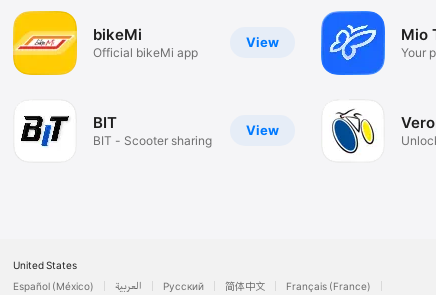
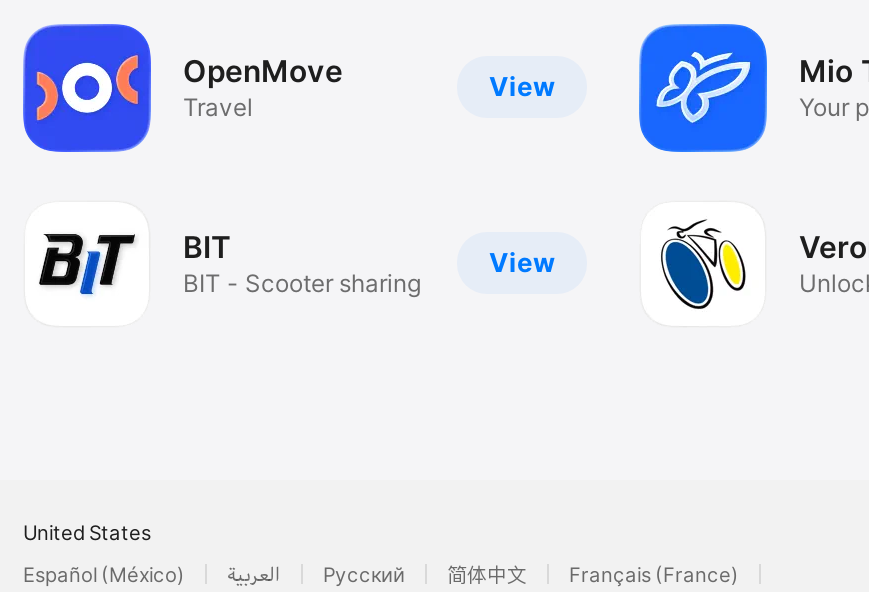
[12,10,198,76] [image] | bikeMi | Official bikeMi app -> [21,22,343,154] [image] | OpenMove | Travel

